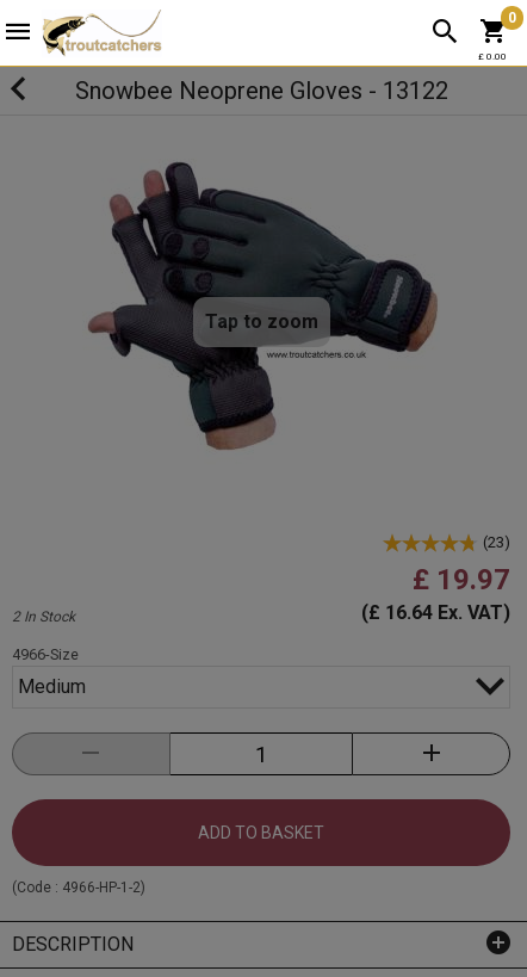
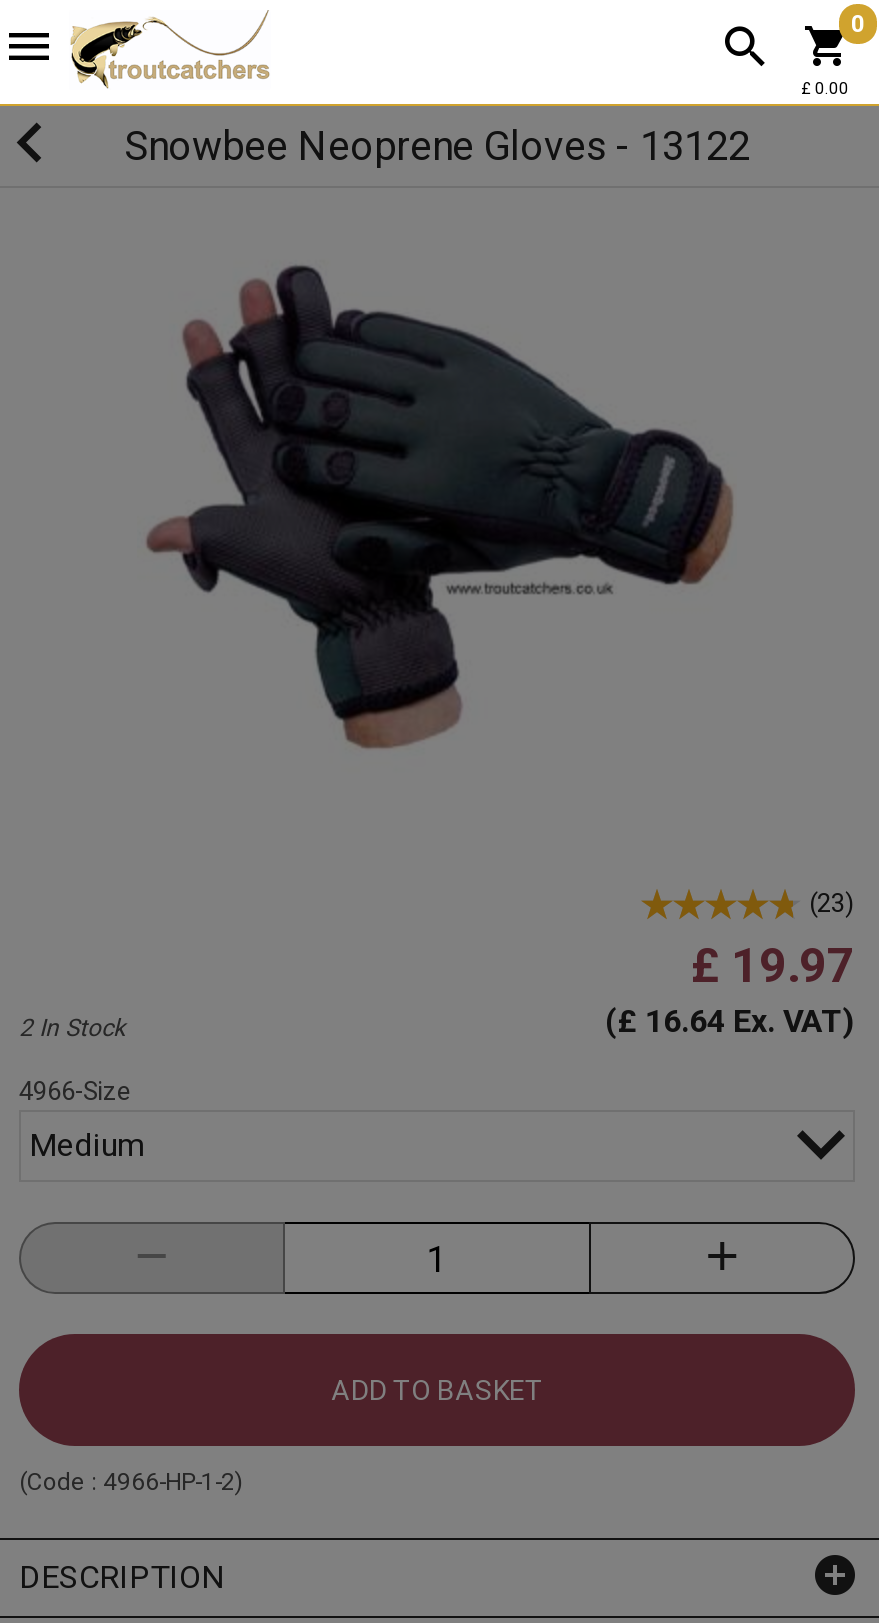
[204,310,318,333] Tap to zoom -> none

